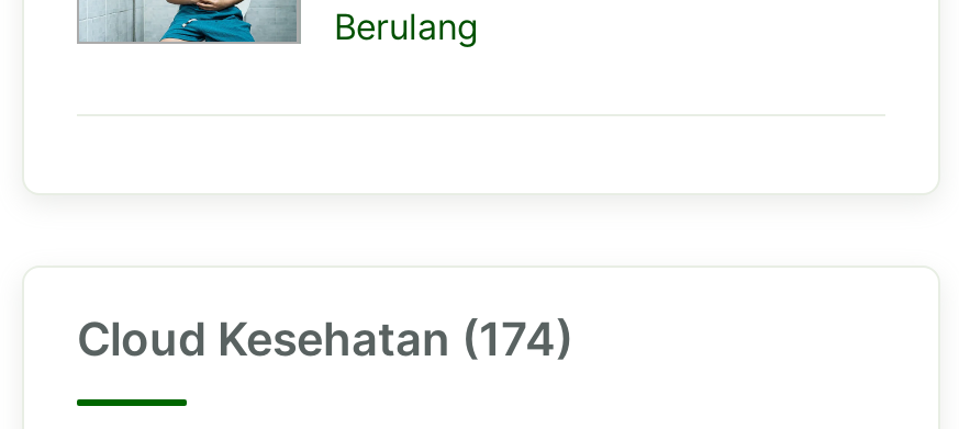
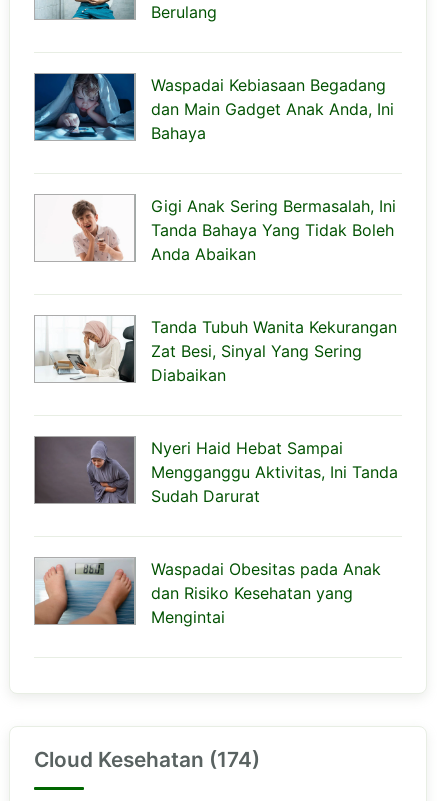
none -> [34,72,394,143] [image] | Waspadai Kebiasaan Begadang | dan Main Gadget Anak Anda, Ini | Bahaya
none -> [34,435,398,506] [image] | Nyeri Haid Hebat Sampai | Mengganggu Aktivitas, Ini Tanda | Sudah Darurat
none -> [34,557,381,627] [image] | Waspadai Obesitas pada Anak | dan Risiko Kesehatan yang | Mengintai
none -> [35,315,397,385] [image] | Tanda Tubuh Wanita Kekurangan | Zat Besi, Sinyal Yang Sering | Diabaikan
none -> [38,194,396,264] [image] | Gigi Anak Sering Bermasalah, Ini | Tanda Bahaya Yang Tidak Boleh | Anda Abaikan

